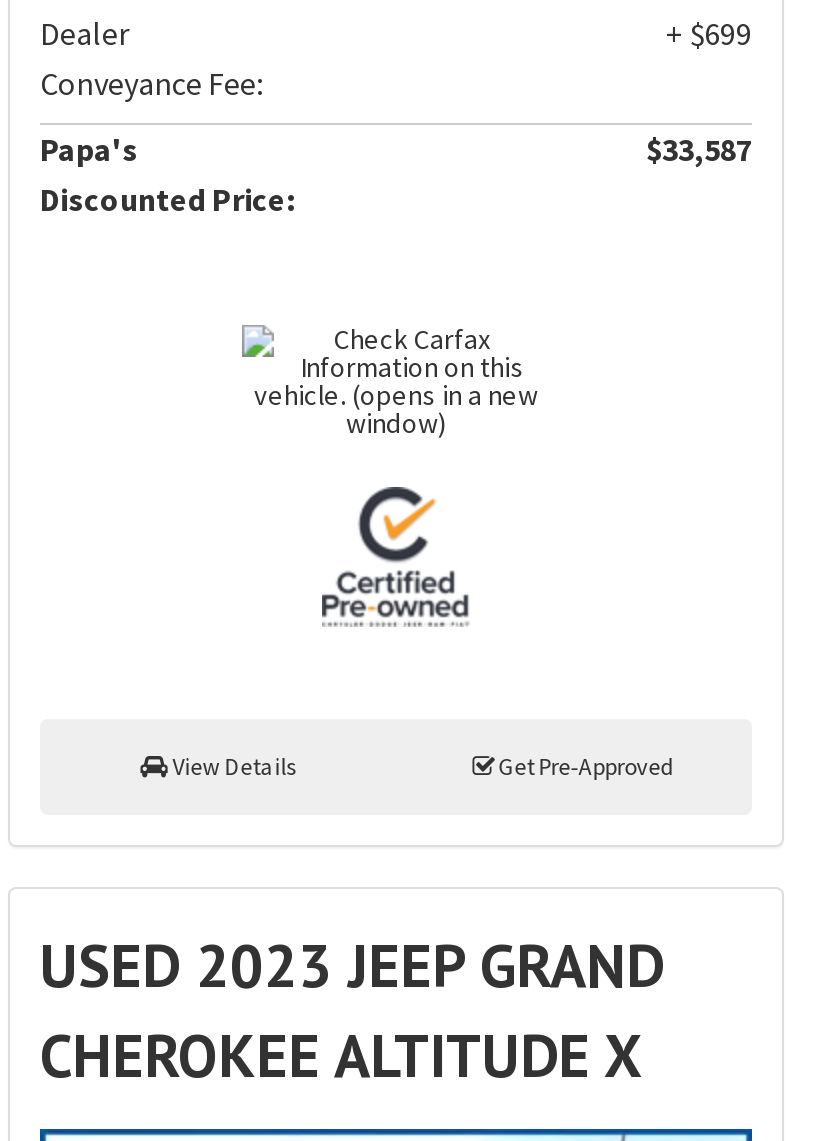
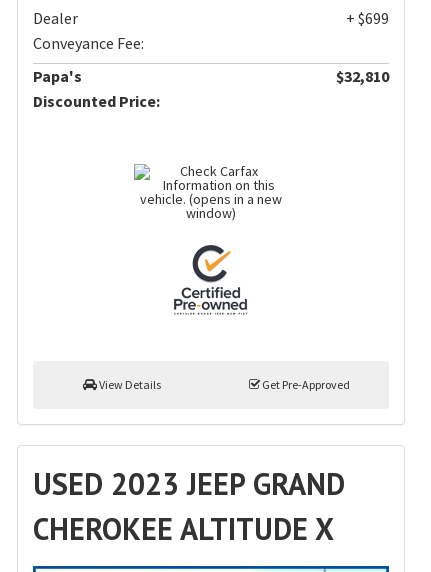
[646,128,752,168] $33,587 -> [336,66,389,86] $32,810

